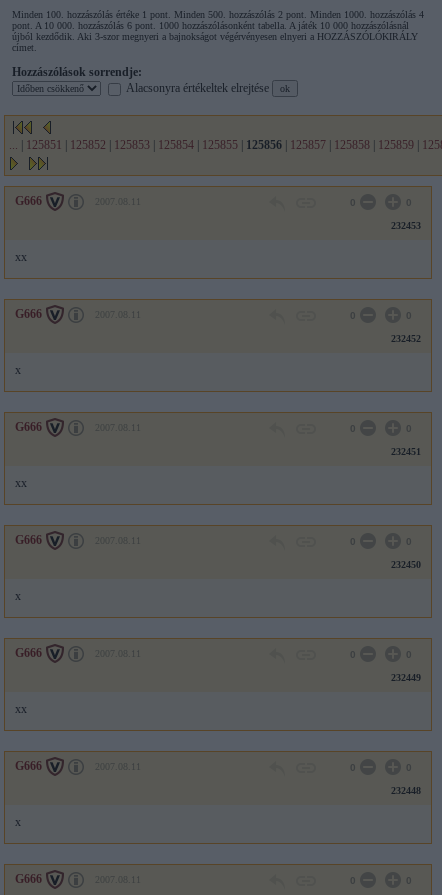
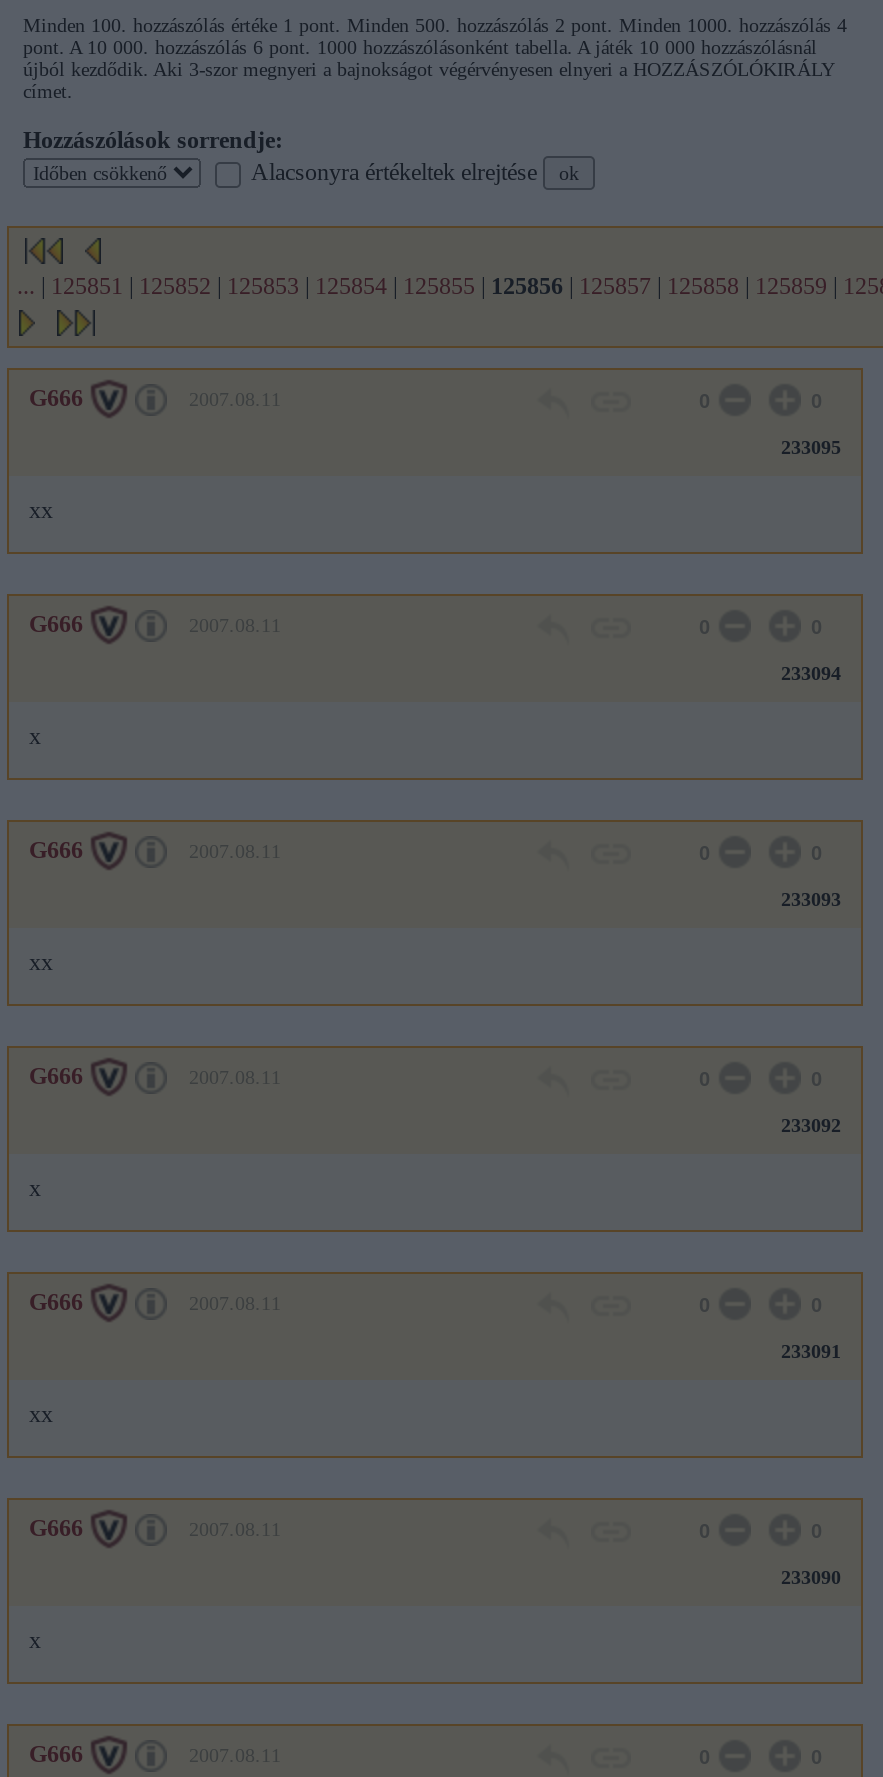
[391,220,421,231] 232453 -> [781,436,841,458] 233095
[391,333,421,344] 232452 -> [781,662,841,684] 233094
[391,446,421,457] 232451 -> [781,888,841,910] 233093
[391,559,421,570] 232450 -> [781,1114,841,1136] 233092
[391,672,421,683] 232449 -> [781,1340,841,1362] 233091
[391,785,421,796] 232448 -> [781,1566,841,1588] 233090

